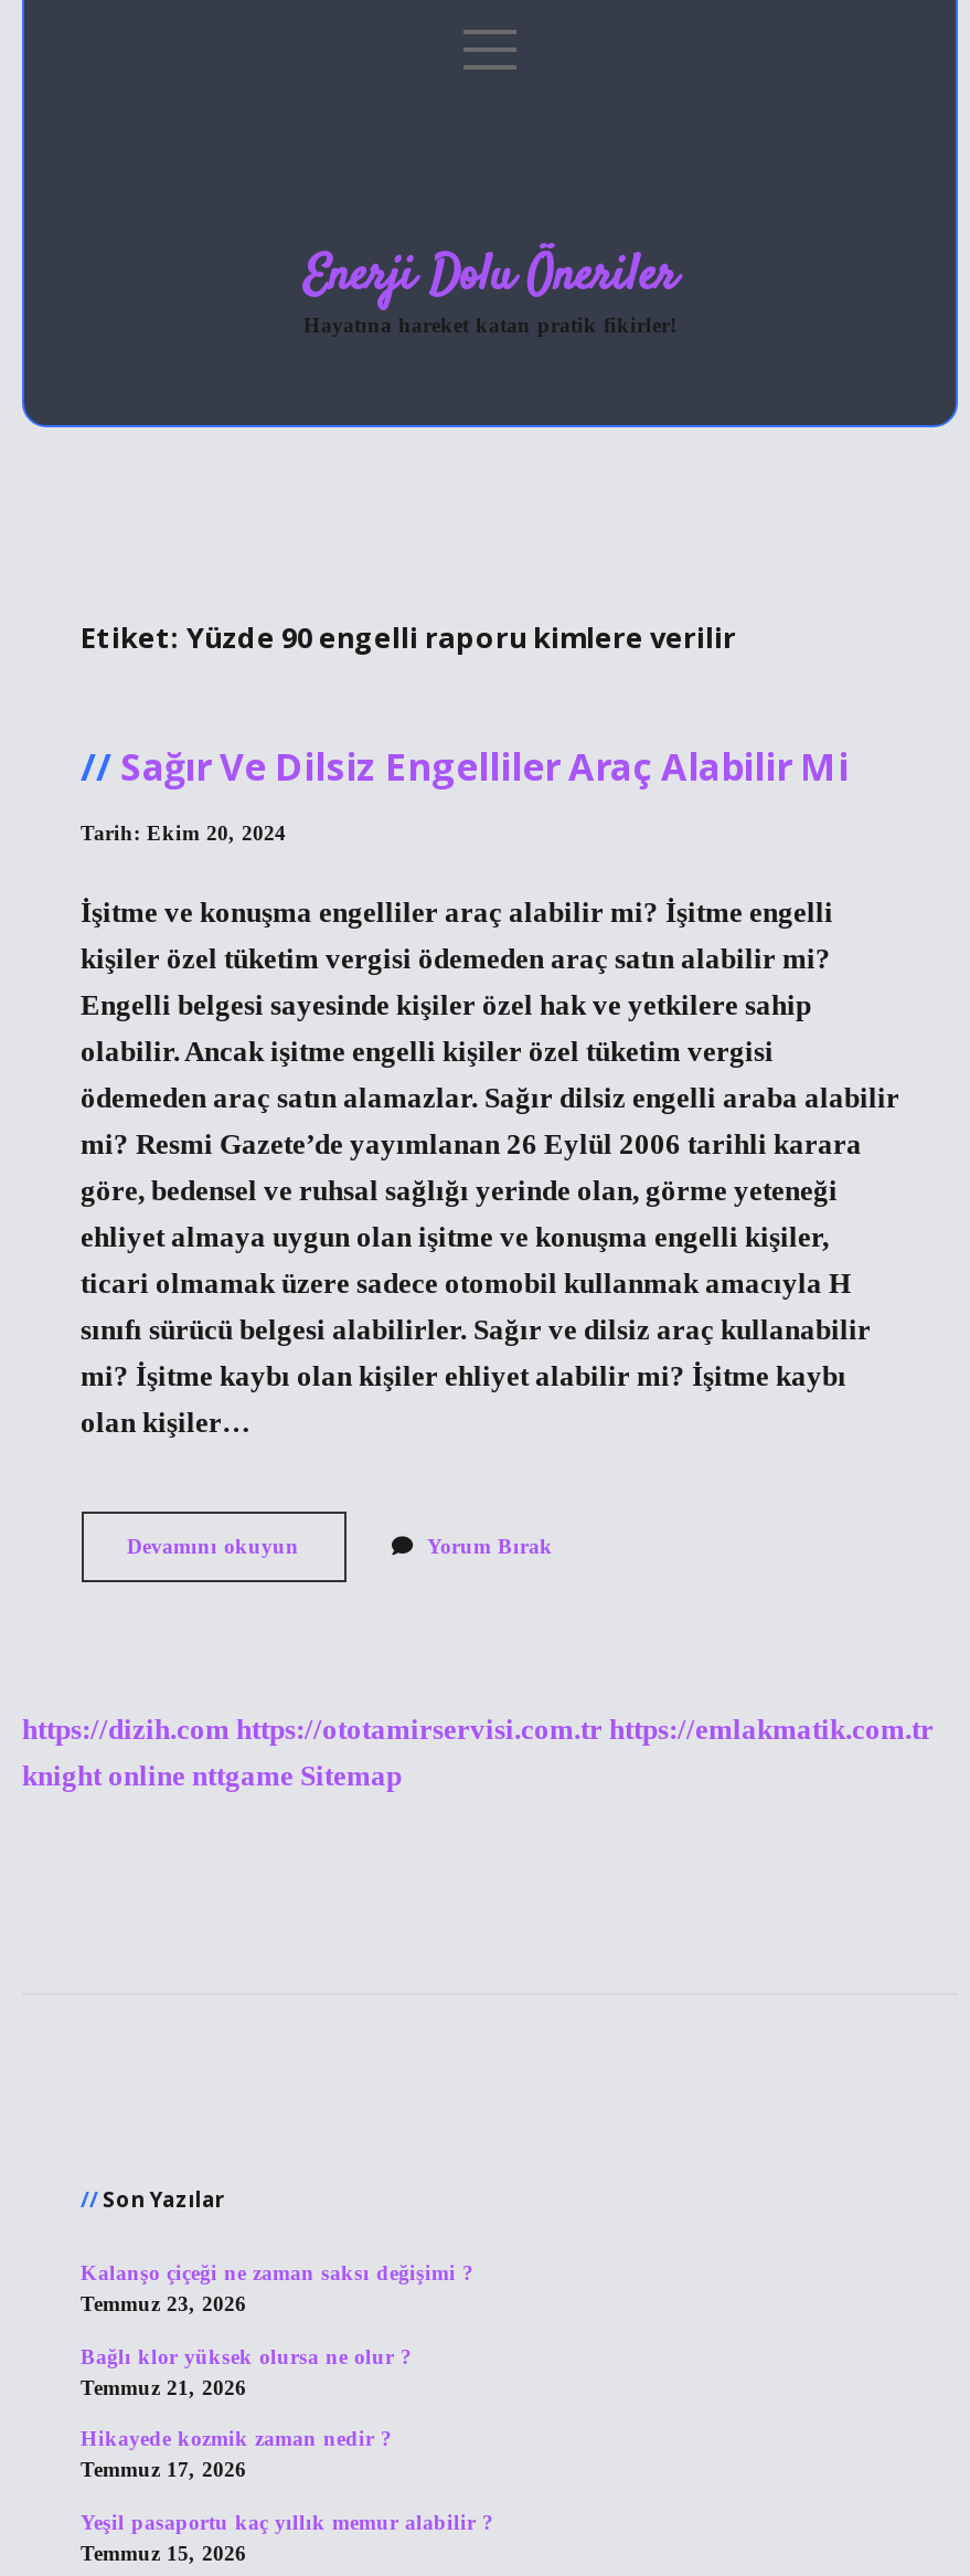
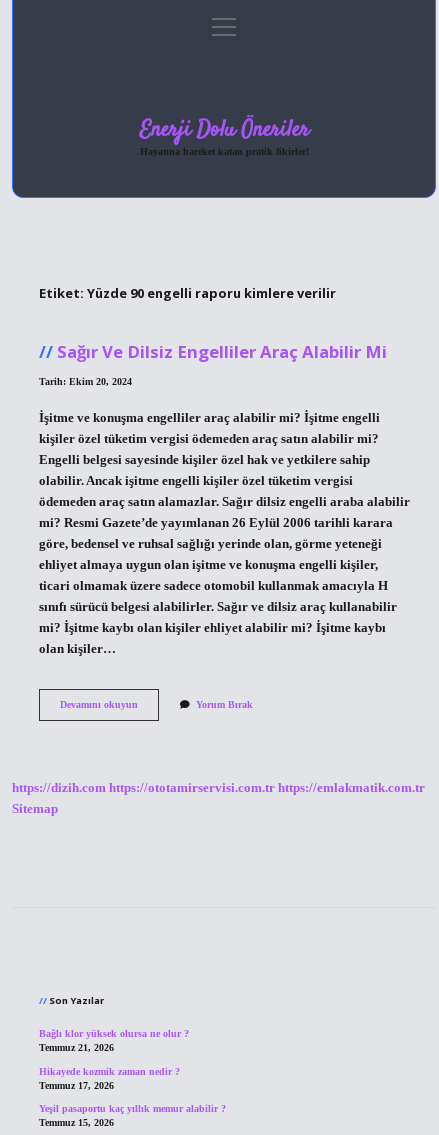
[22,1762,402,1793] knight online nttgame Sitemap -> [12,802,58,816] Sitemap
[81,2261,473,2316] Kalanşo çiçeği ne zaman saksı değişimi ? | Temmuz 23, 2026 -> none

